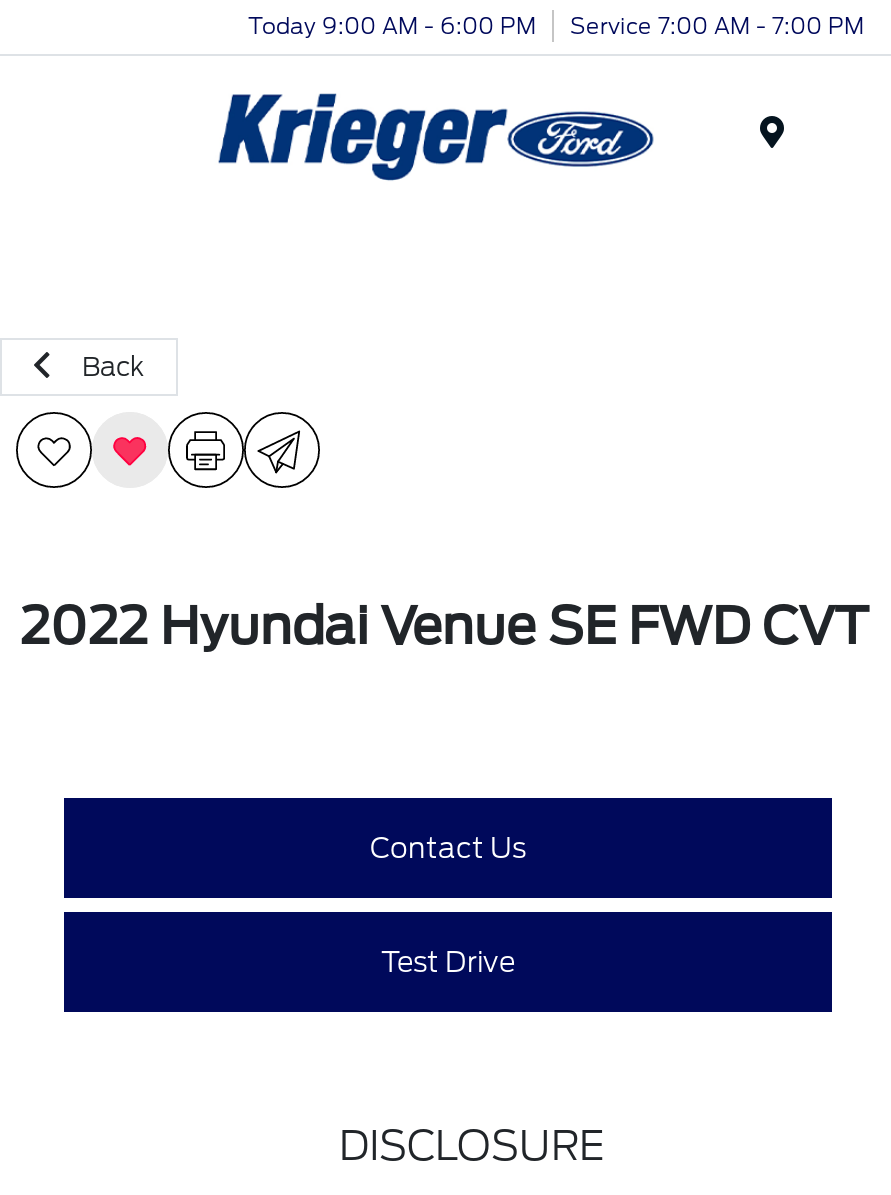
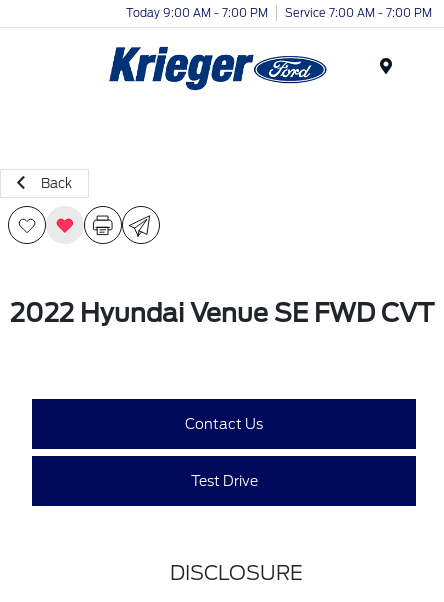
[248,11,864,39] Today 9:00 AM - 6:00 PM Service 7:00 AM - 7:00 PM -> [126,5,432,19] Today 9:00 AM - 7:00 PM Service 7:00 AM - 7:00 PM

